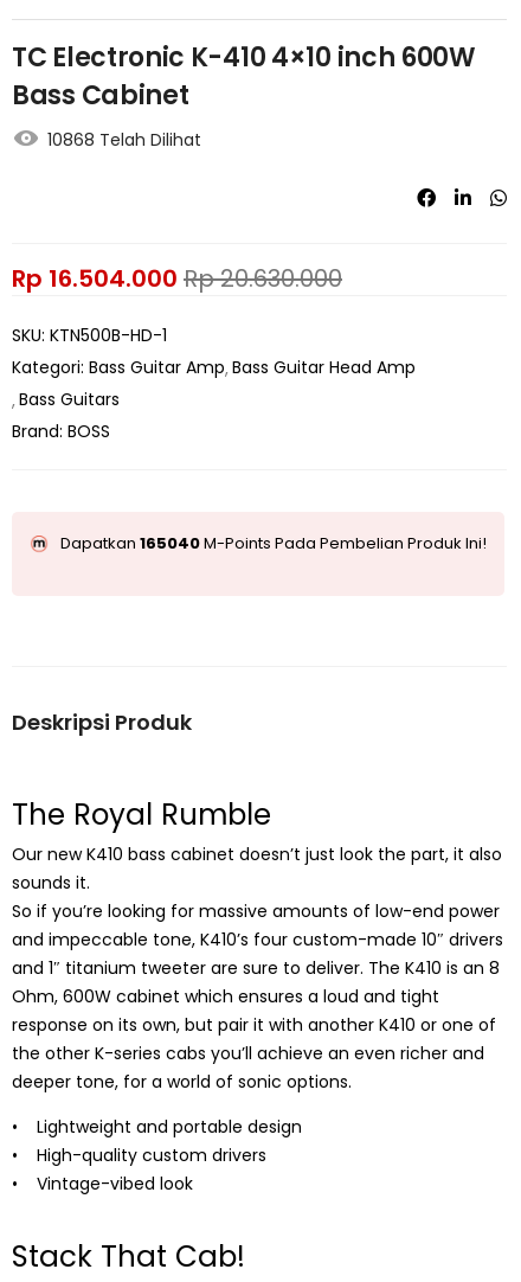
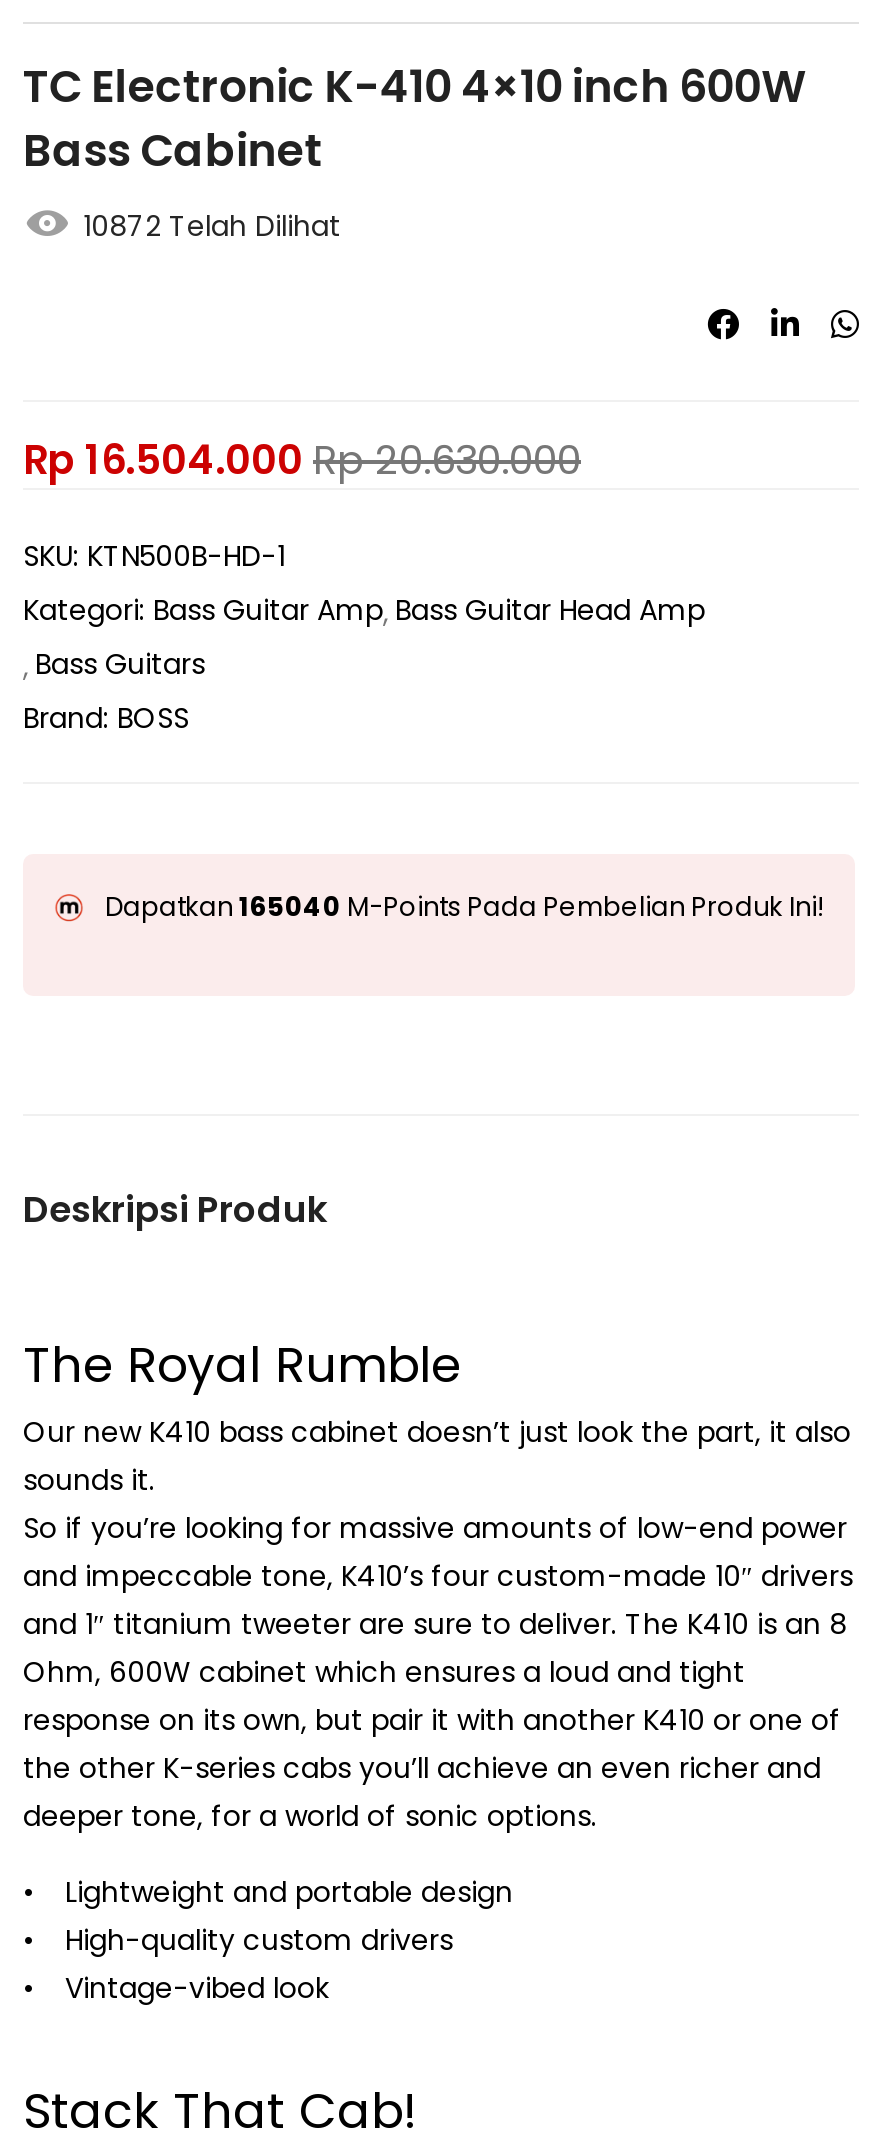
[47,128,201,151] 10868 Telah Dilihat -> [83,206,341,246] 10872 Telah Dilihat

